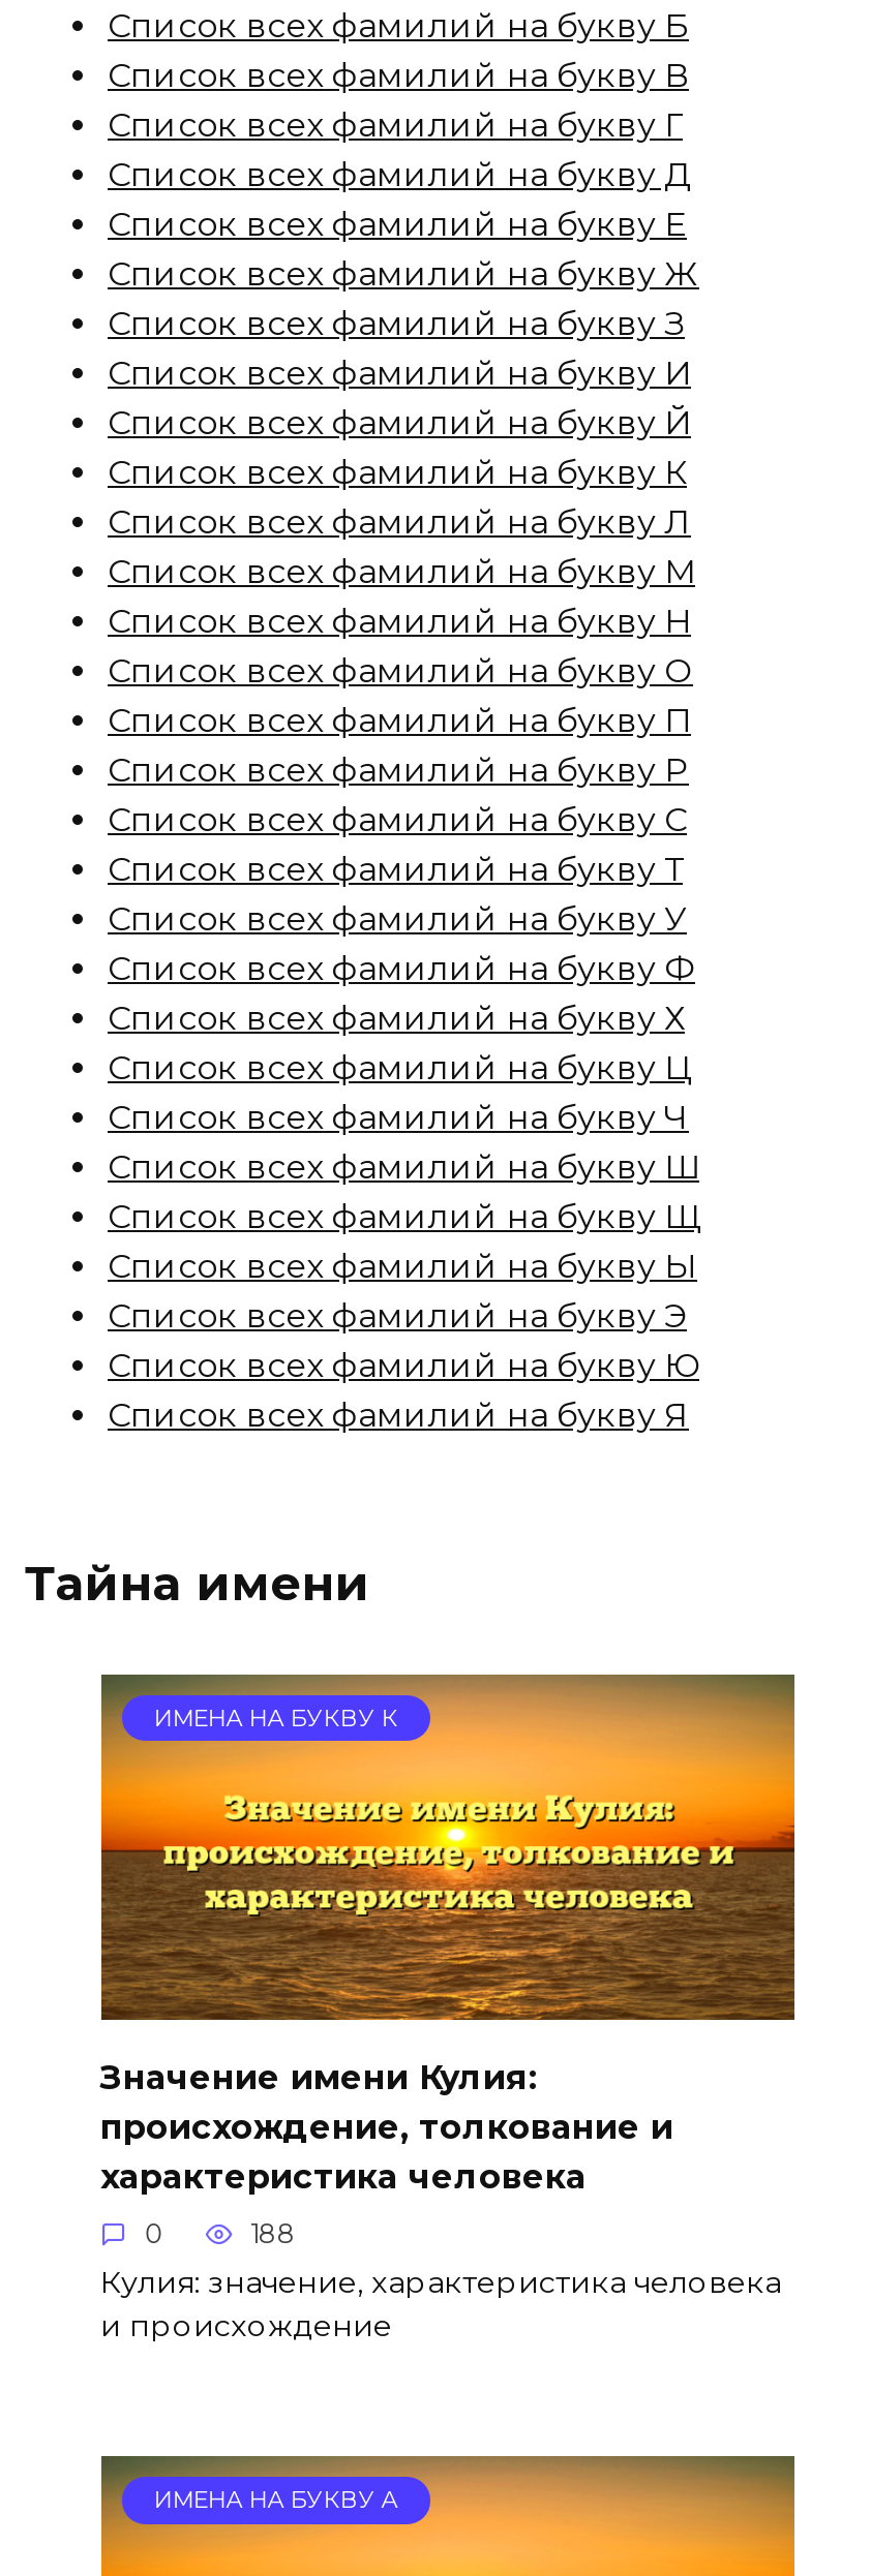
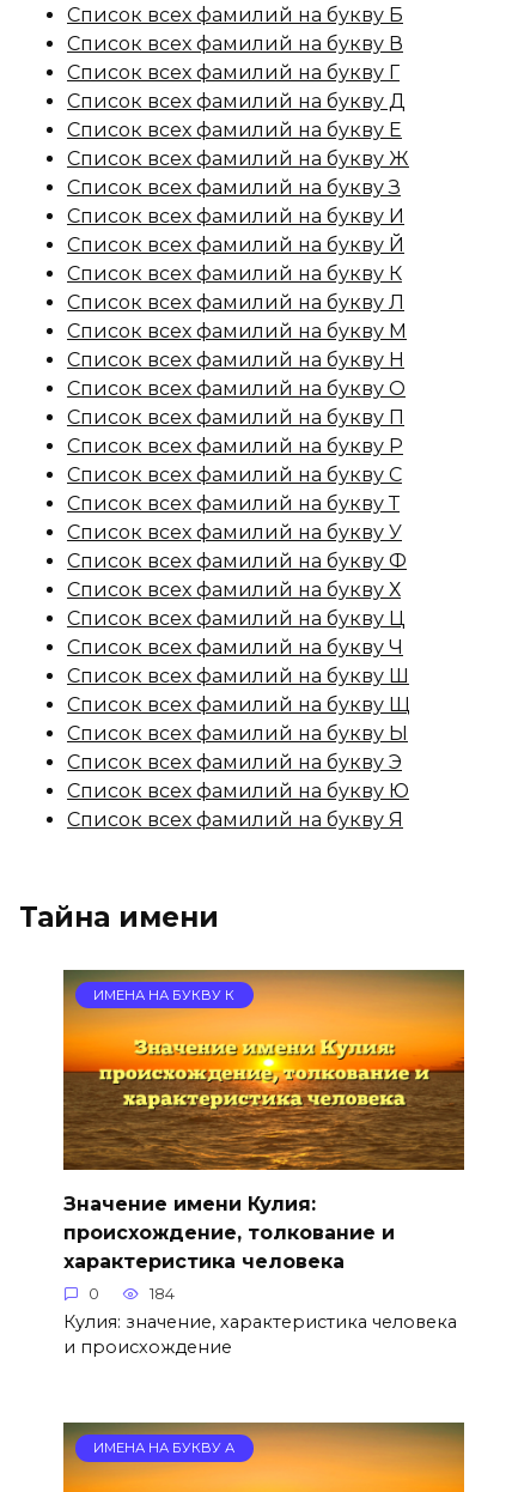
[250,2219,296,2250] 188 -> [150,1285,175,1303] 184

